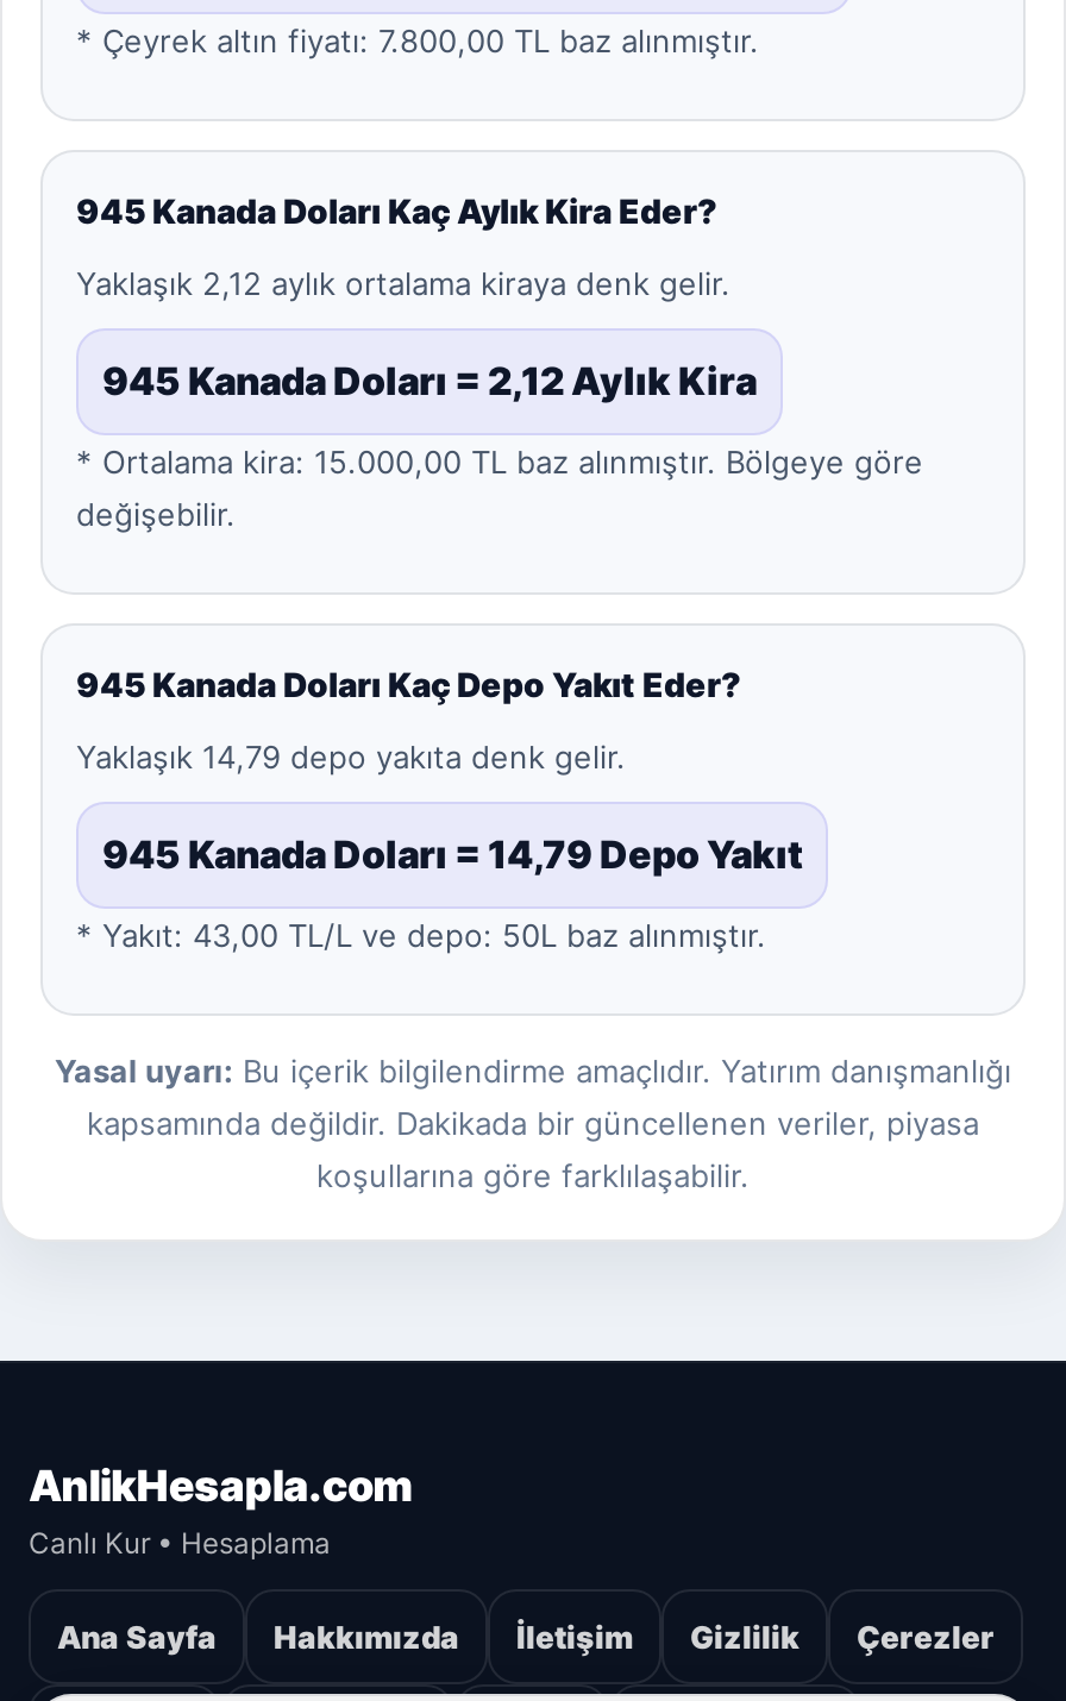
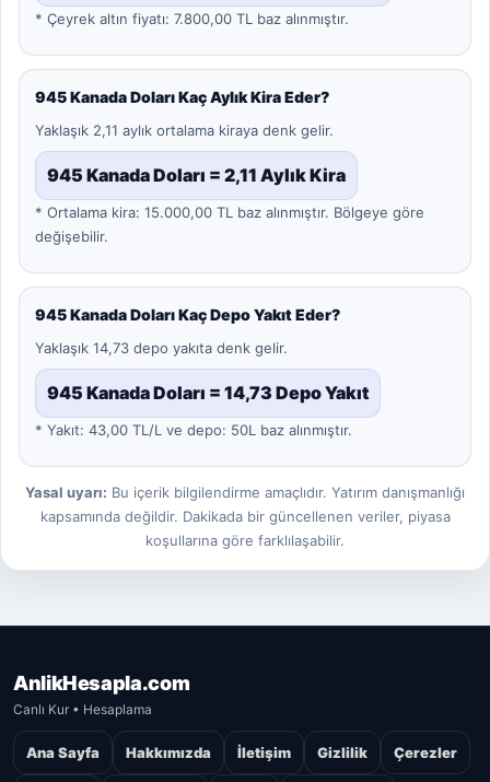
[76,264,730,302] Yaklaşık 2,12 aylık ortalama kiraya denk gelir. -> [35,121,334,139] Yaklaşık 2,11 aylık ortalama kiraya denk gelir.
[102,357,757,404] 945 Kanada Doları = 2,12 Aylık Kira -> [47,164,346,186] 945 Kanada Doları = 2,11 Aylık Kira
[76,737,626,776] Yaklaşık 14,79 depo yakıta denk gelir. -> [35,339,288,357] Yaklaşık 14,73 depo yakıta denk gelir.
[102,830,802,878] 945 Kanada Doları = 14,79 Depo Yakıt -> [47,382,369,404] 945 Kanada Doları = 14,73 Depo Yakıt

